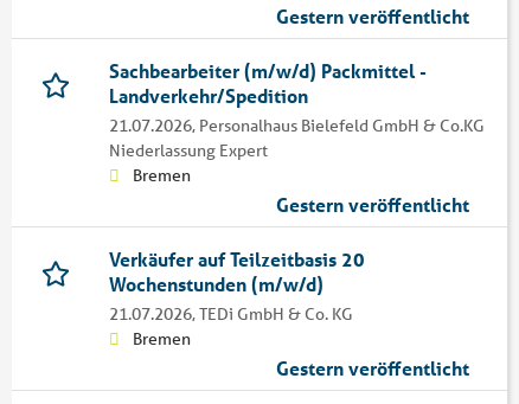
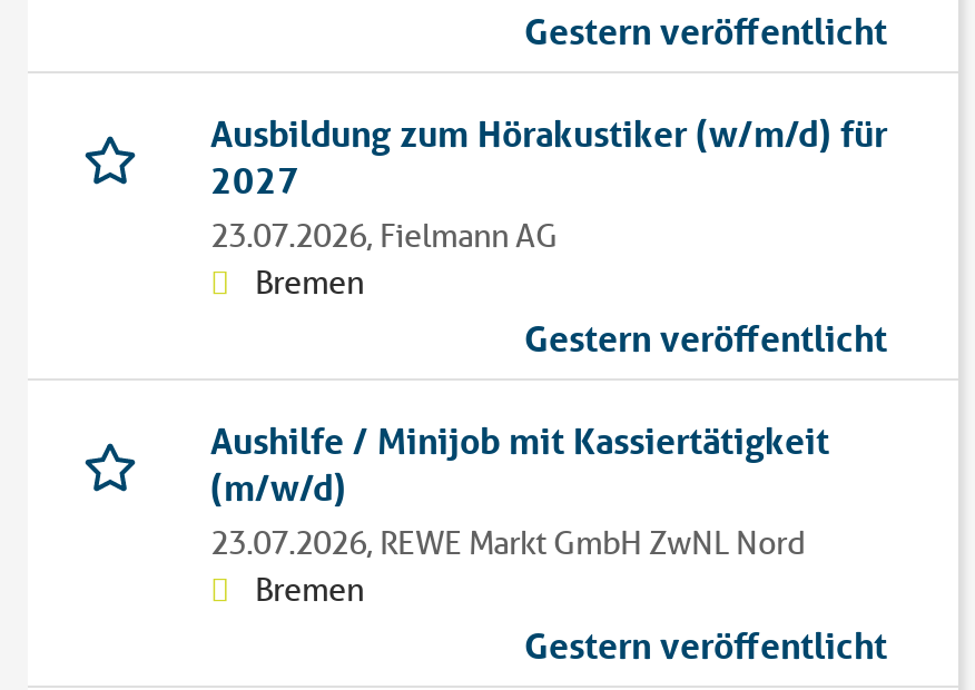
[109,59,485,162] Sachbearbeiter (m/w/d) Packmittel - | Landverkehr/Spedition | 21.07.2026, Personalhaus Bielefeld GmbH & Co.KG | Niederlassung Expert -> [210,110,887,257] Ausbildung zum Hörakustiker (w/m/d) für | 2027 | 23.07.2026, Fielmann AG
[109,247,365,325] Verkäufer auf Teilzeitbasis 20 | Wochenstunden (m/w/d) | 21.07.2026, TEDi GmbH & Co. KG -> [210,417,829,564] Aushilfe / Minijob mit Kassiertätigkeit | (m/w/d) | 23.07.2026, REWE Markt GmbH ZwNL Nord

